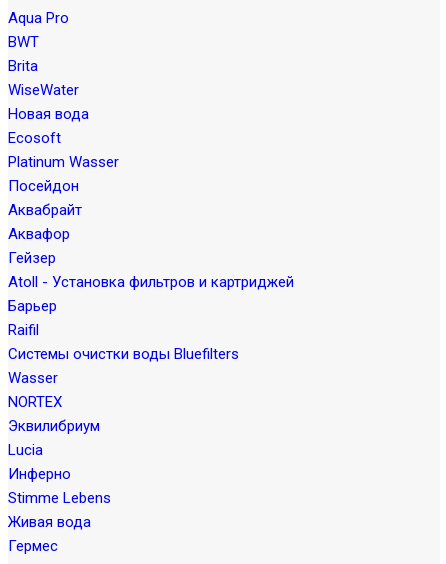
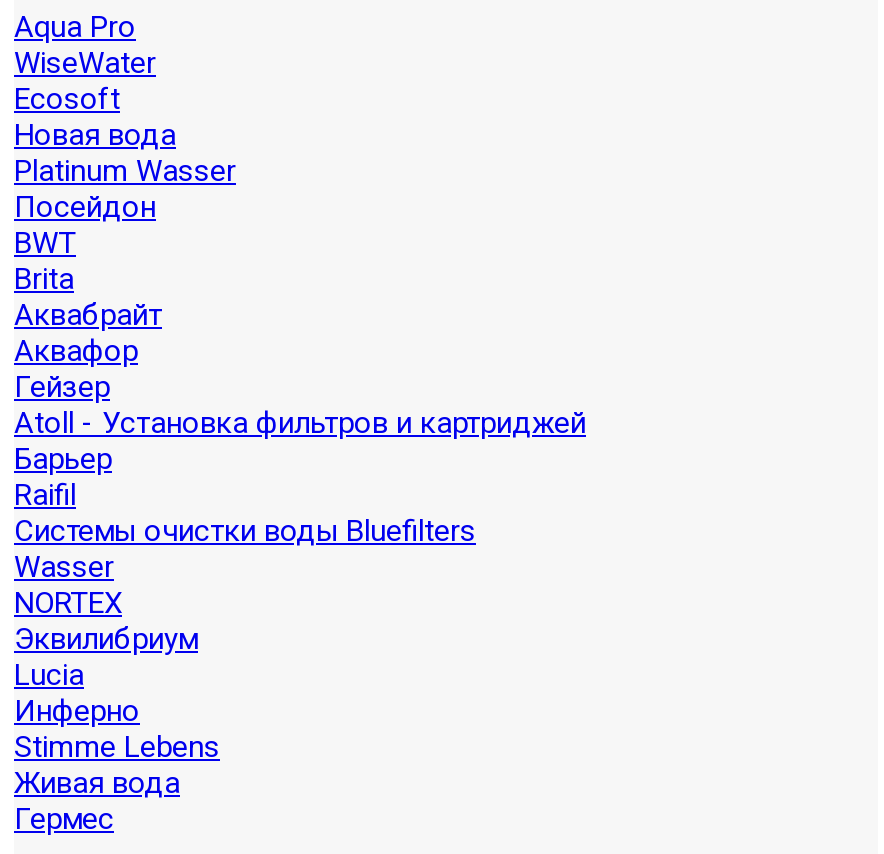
moved [8,33,39,51] -> [14,225,76,261]: BWT
moved [8,57,38,75] -> [14,261,74,297]: Brita
moved [8,81,119,195] -> [14,45,236,225]: WiseWater | Новая вода | Ecosoft | Platinum Wasser | Посейдон

